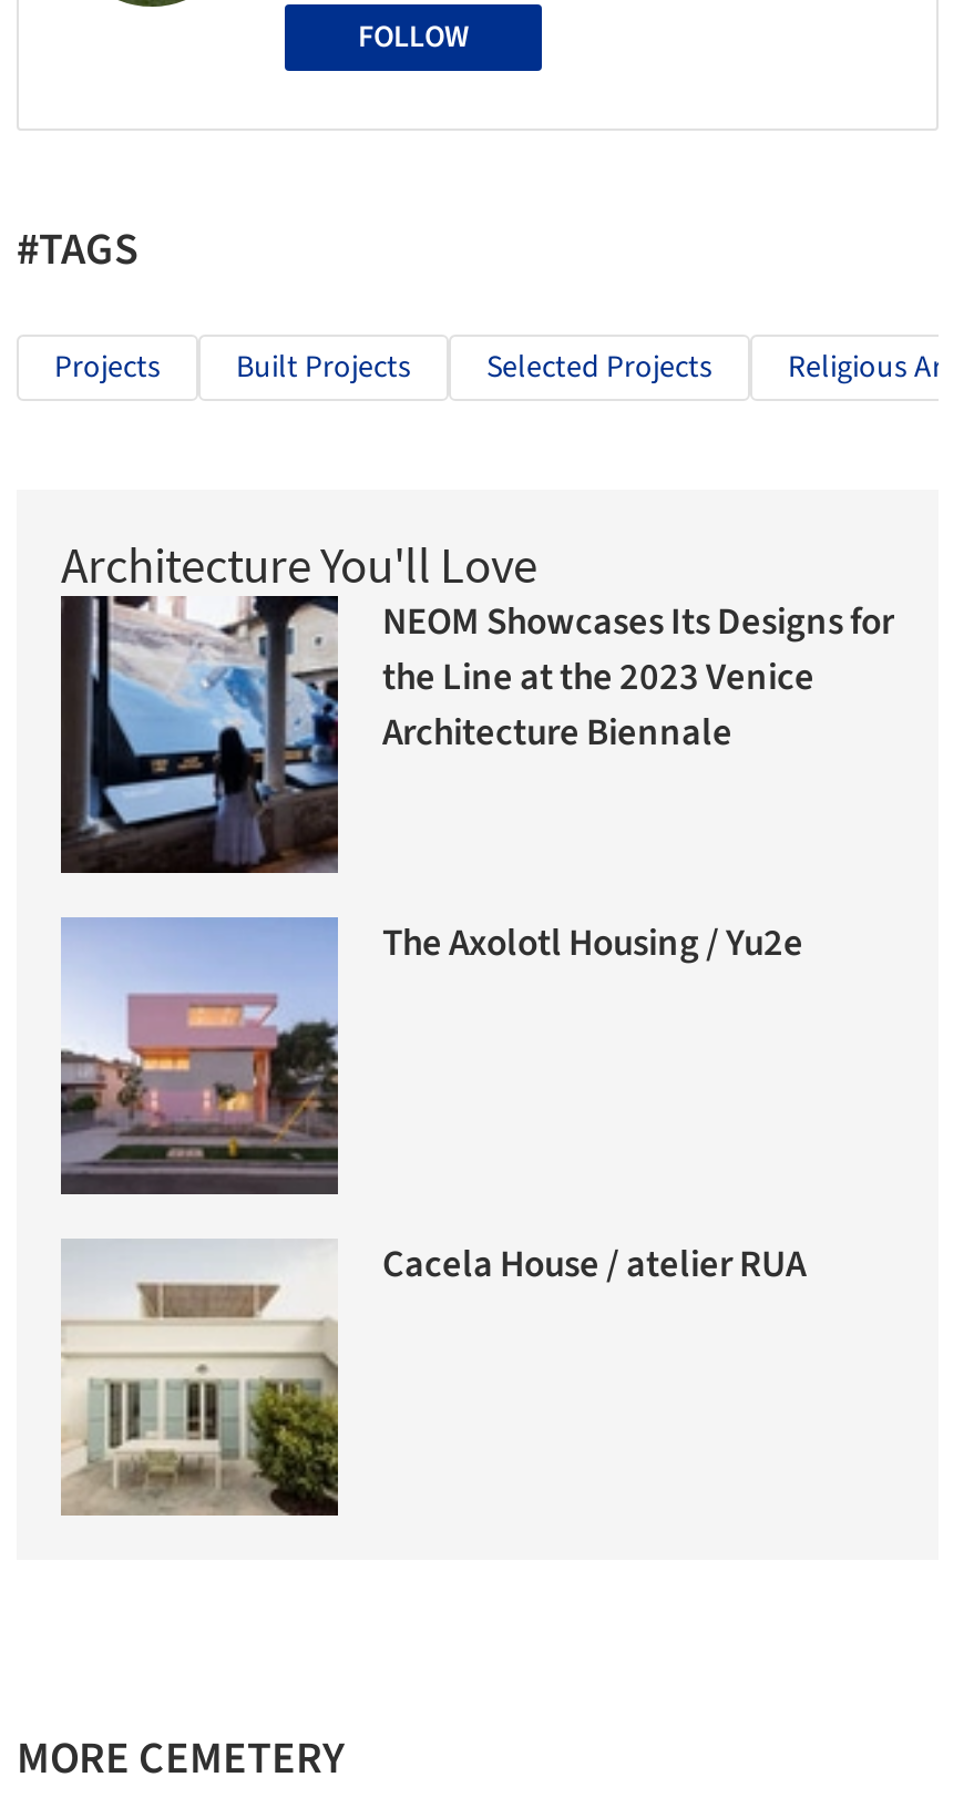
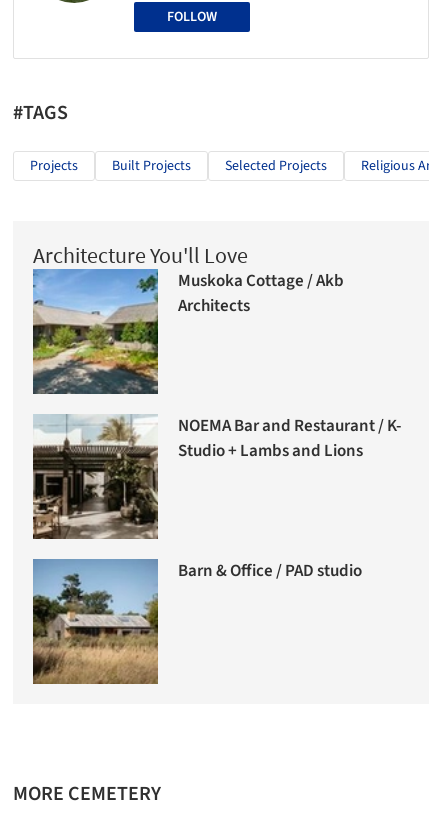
[59,597,894,873] [image] | NEOM Showcases Its Designs for | the Line at the 2023 Venice | Architecture Biennale -> [32,269,344,395] [image] | Muskoka Cottage / Akb | Architects
[59,917,803,1196] [image] | The Axolotl Housing / Yu2e -> [32,414,401,539] [image] | NOEMA Bar and Restaurant / K- | Studio + Lambs and Lions
[61,1240,806,1518] [image] | Cacela House / atelier RUA -> [32,559,362,685] [image] | Barn & Office / PAD studio

